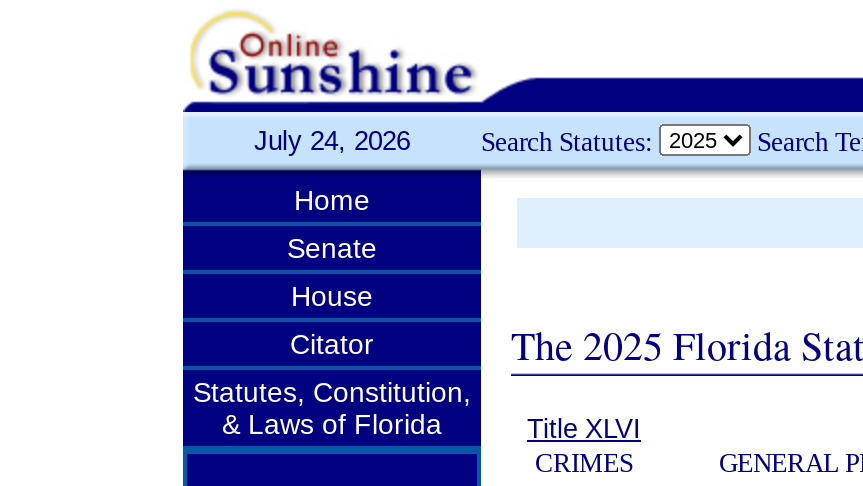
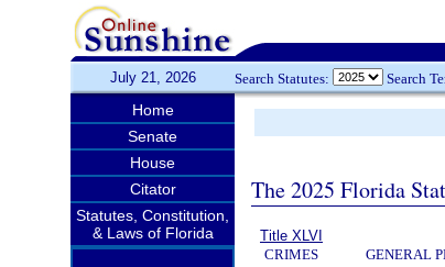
[254,126,410,156] July 24, 2026 -> [110,69,196,86] July 21, 2026

